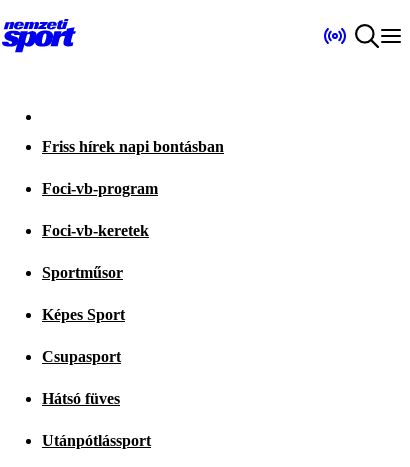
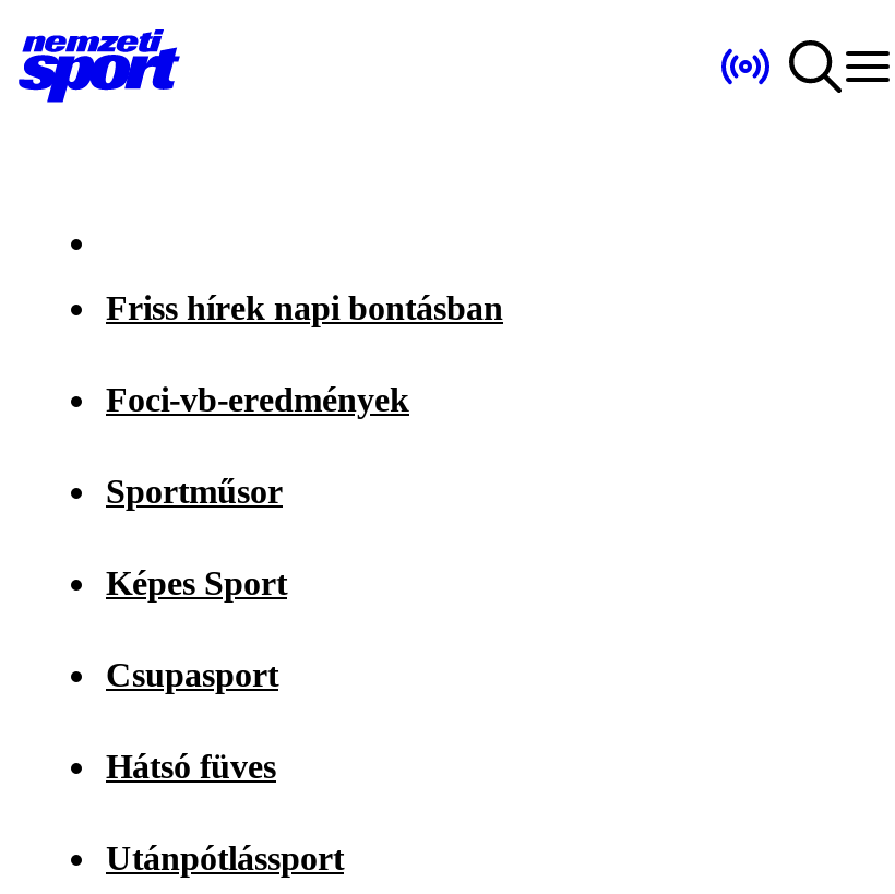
[42,180,158,239] Foci-vb-program | Foci-vb-keretek -> [106,381,409,418] Foci-vb-eredmények

